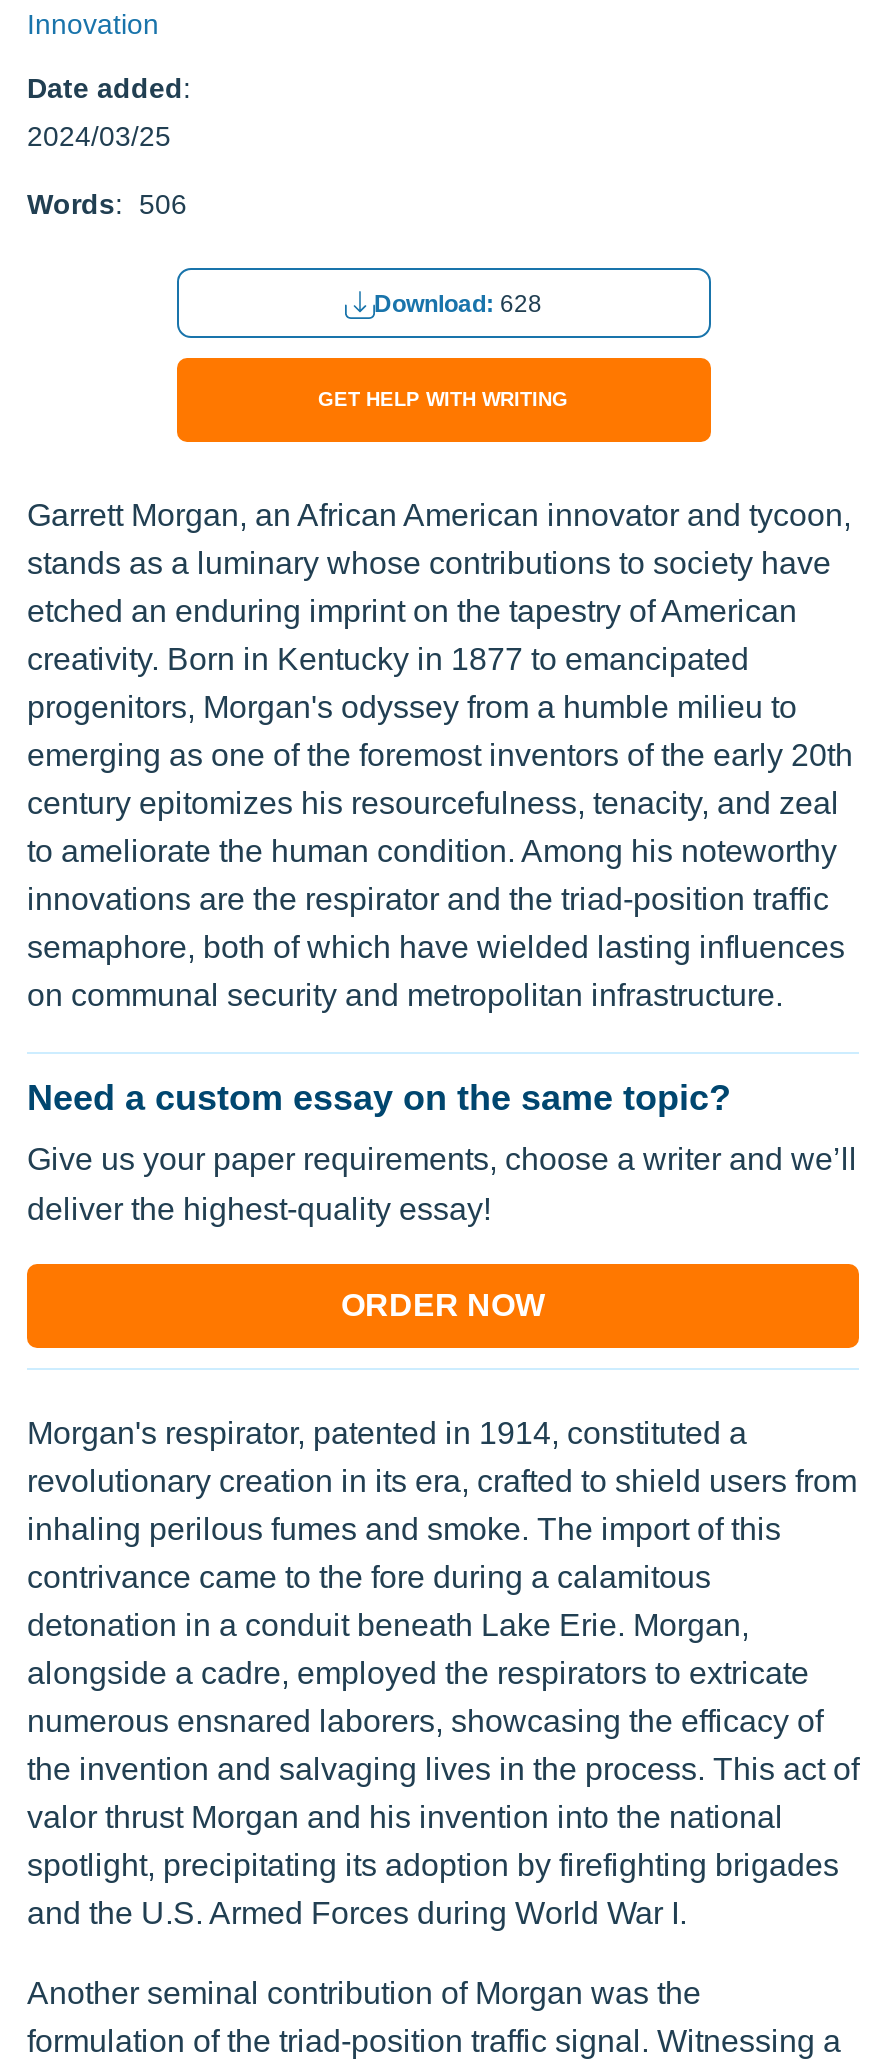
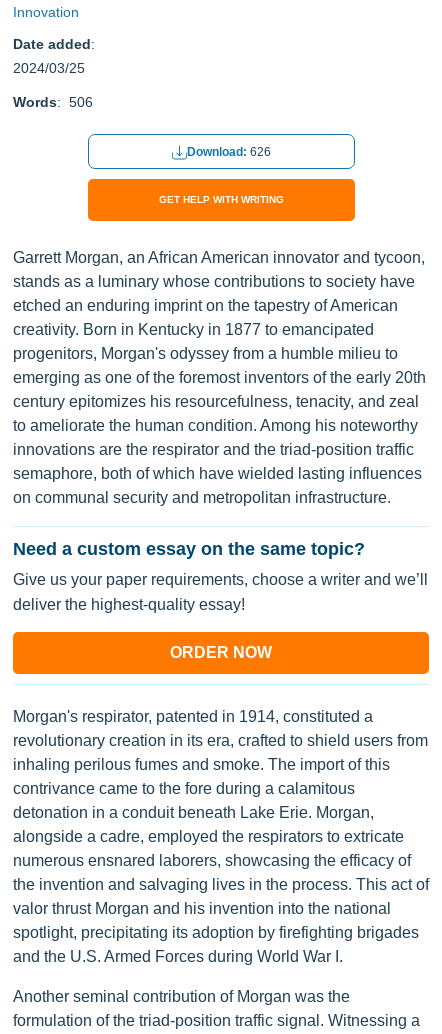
[374,291,542,319] Download: 628 -> [186,145,270,159] Download: 626

